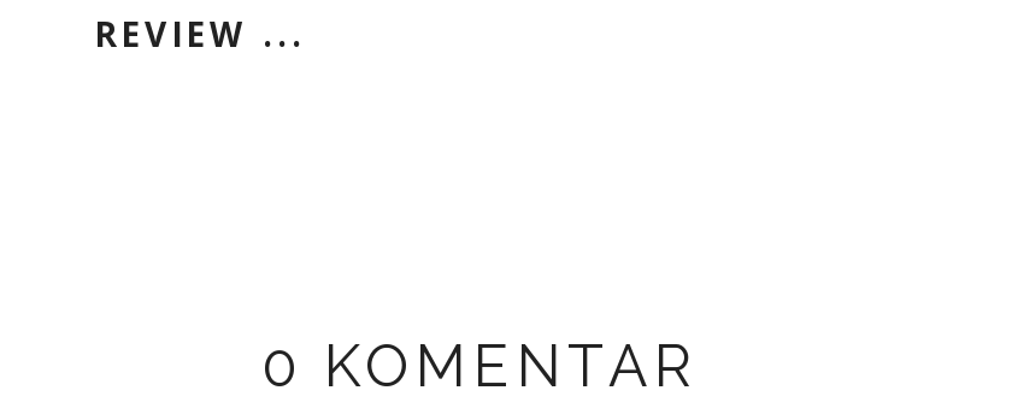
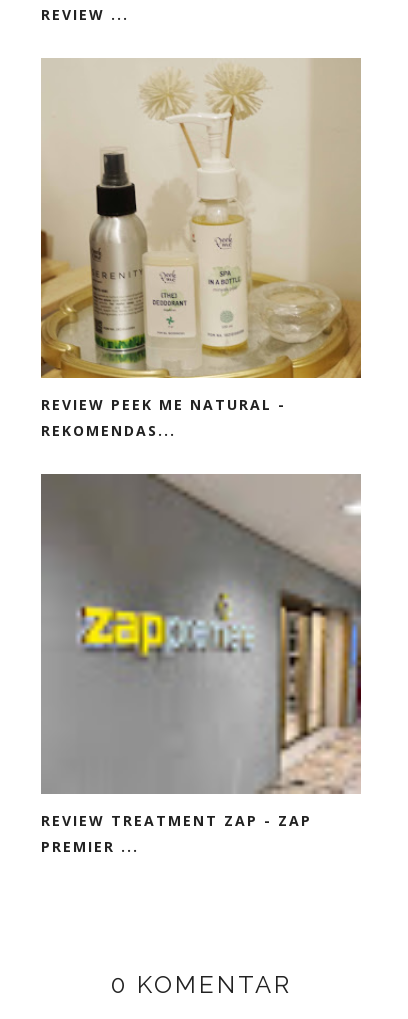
none -> [40,57,362,440] [image] | REVIEW PEEK ME NATURAL - | REKOMENDAS...
none -> [40,473,362,856] [image] | REVIEW TREATMENT ZAP - ZAP | PREMIER ...

